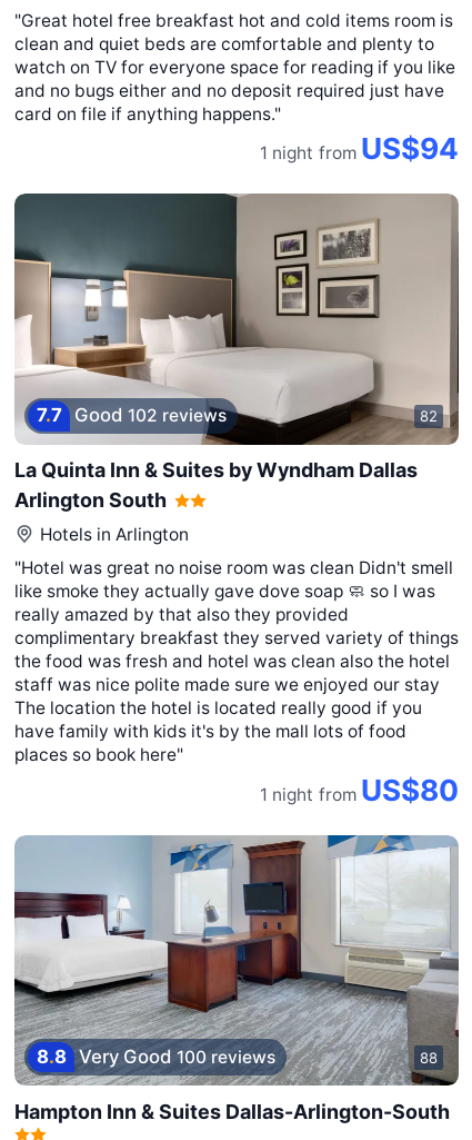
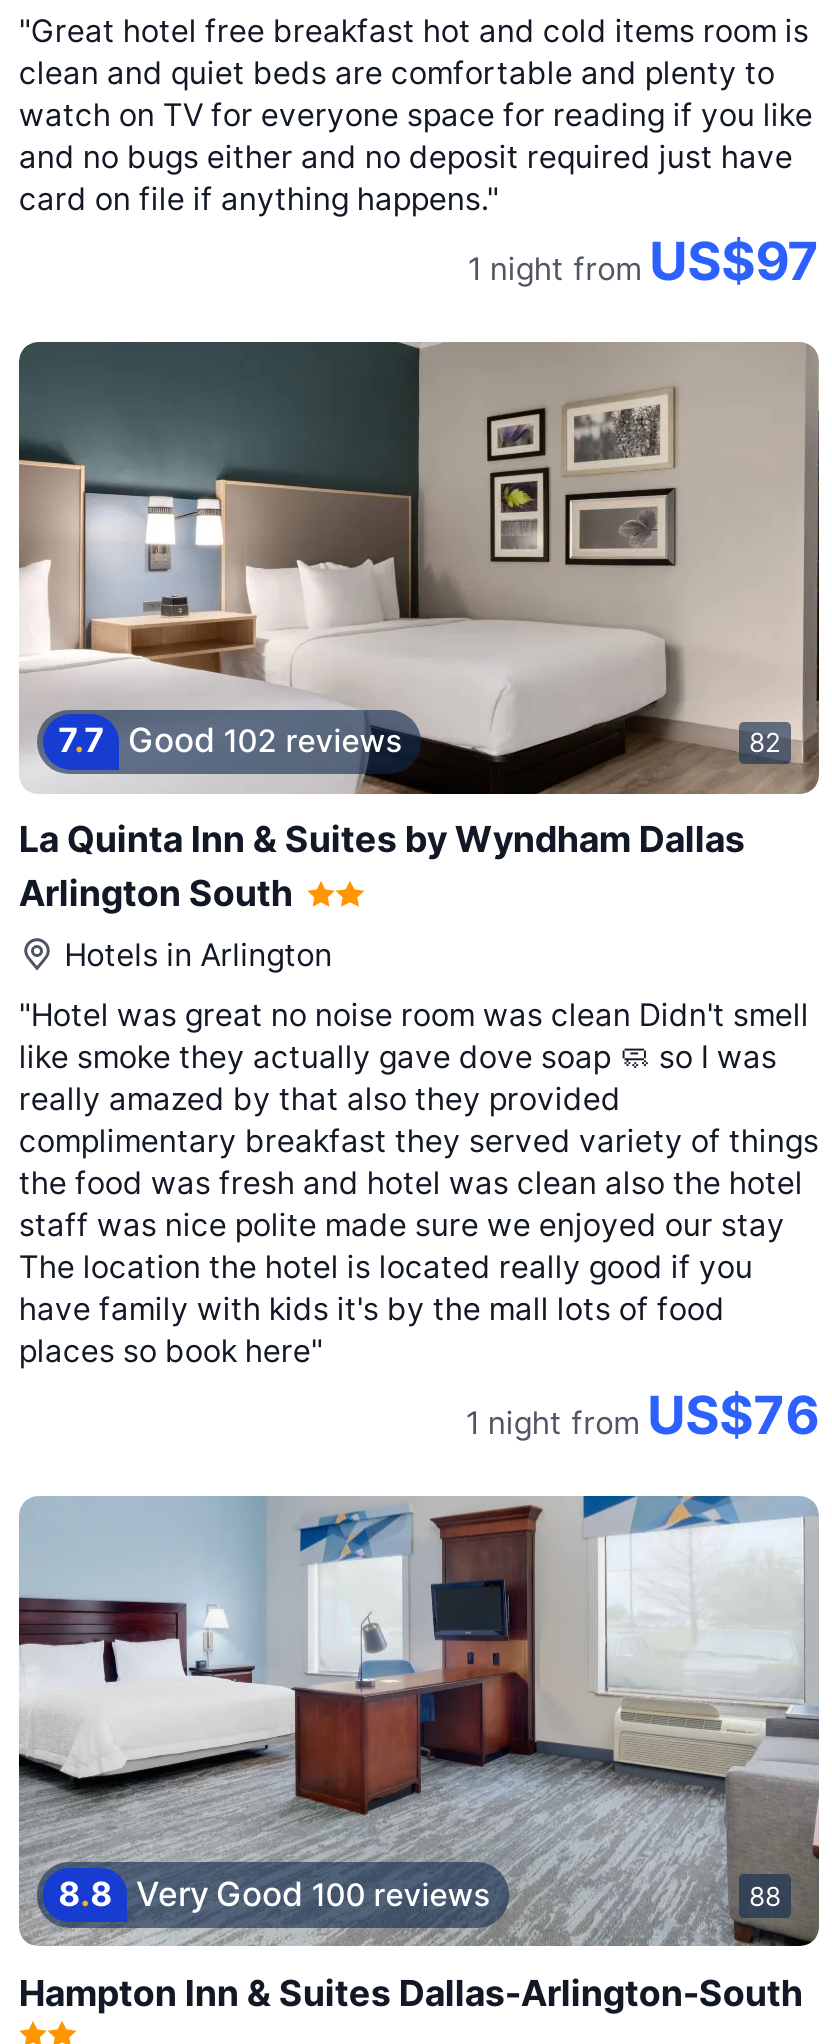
[260,132,459,166] 1 night from US$94 -> [468,231,819,293] 1 night from US$97
[260,773,459,808] 1 night from US$80 -> [466,1384,819,1446] 1 night from US$76

